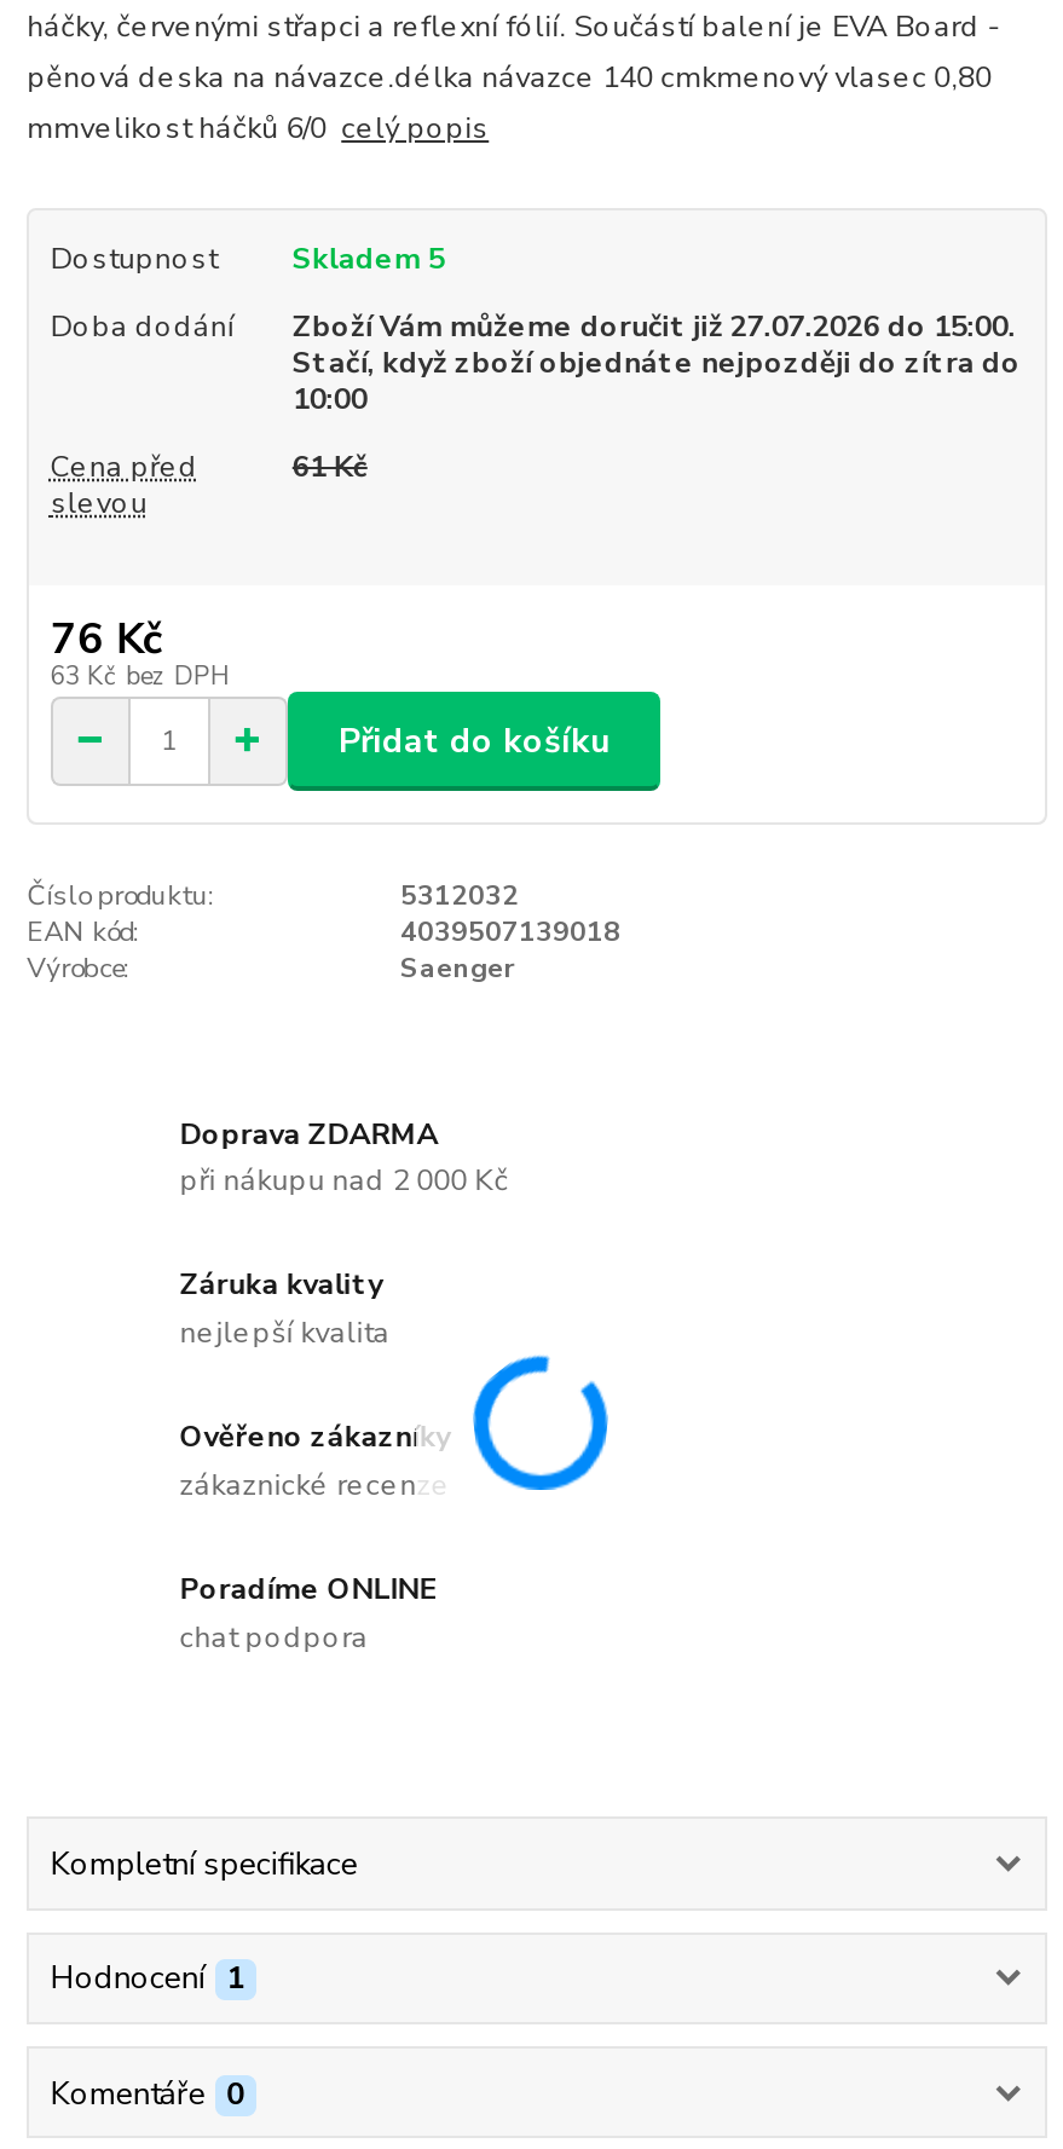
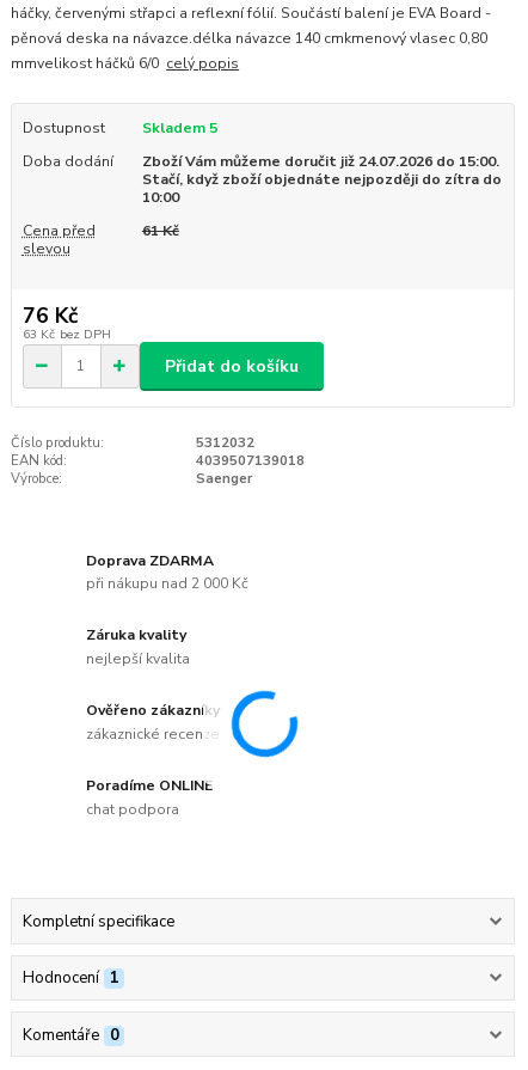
[292,307,1016,345] Zboží Vám můžeme doručit již 27.07.2026 do 15:00. -> [142,152,499,171] Zboží Vám můžeme doručit již 24.07.2026 do 15:00.
[472,1352,610,1531] [image] -> [231,669,300,759] [image]

